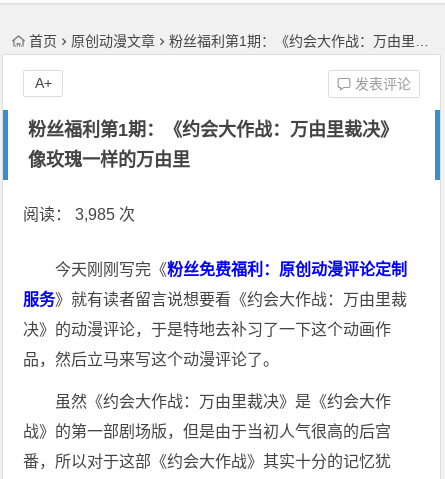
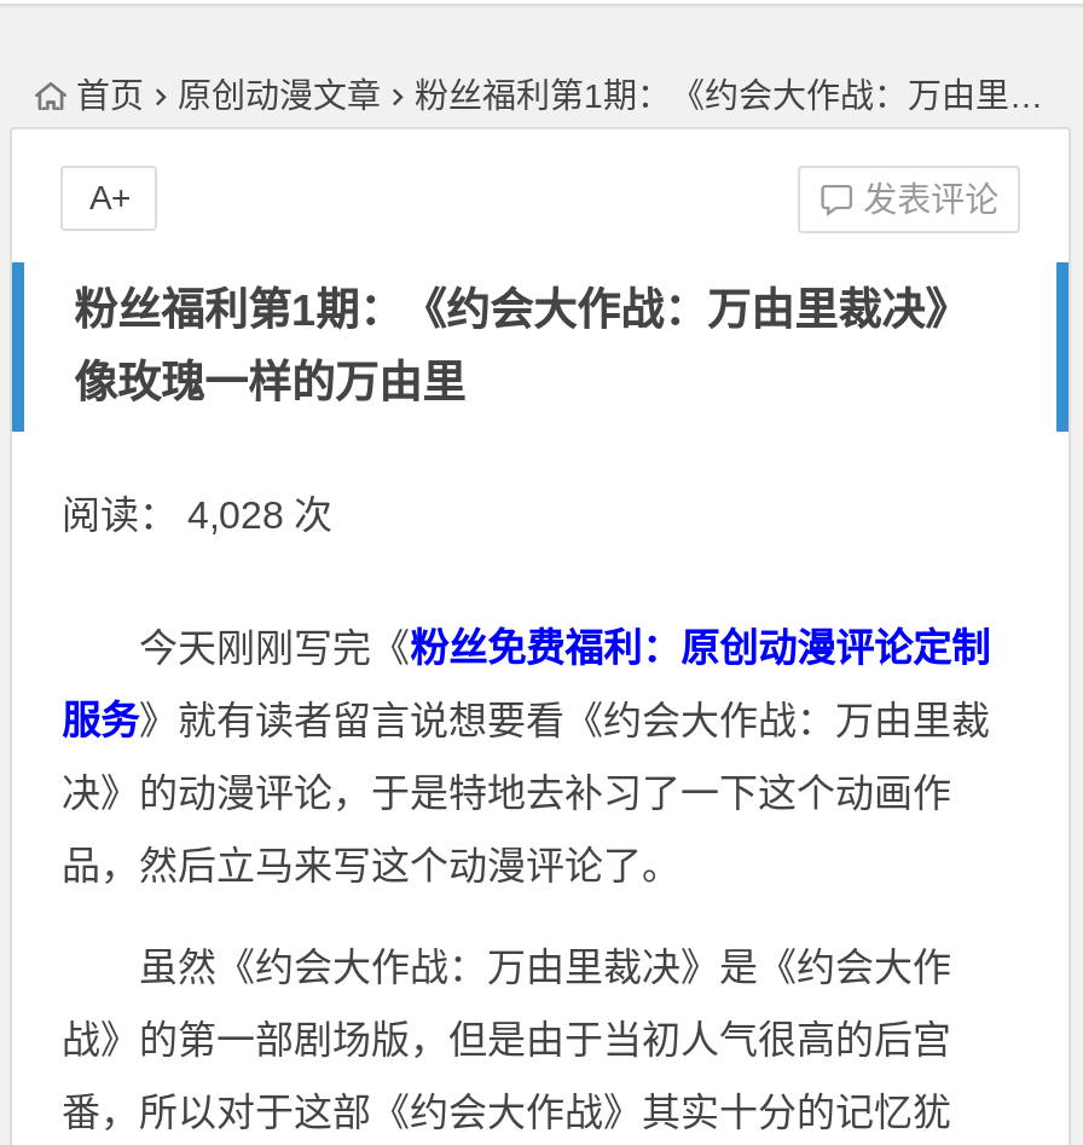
[23,206,135,223] 阅读： 3,985 次 -> [62,495,332,536] 阅读： 4,028 次

